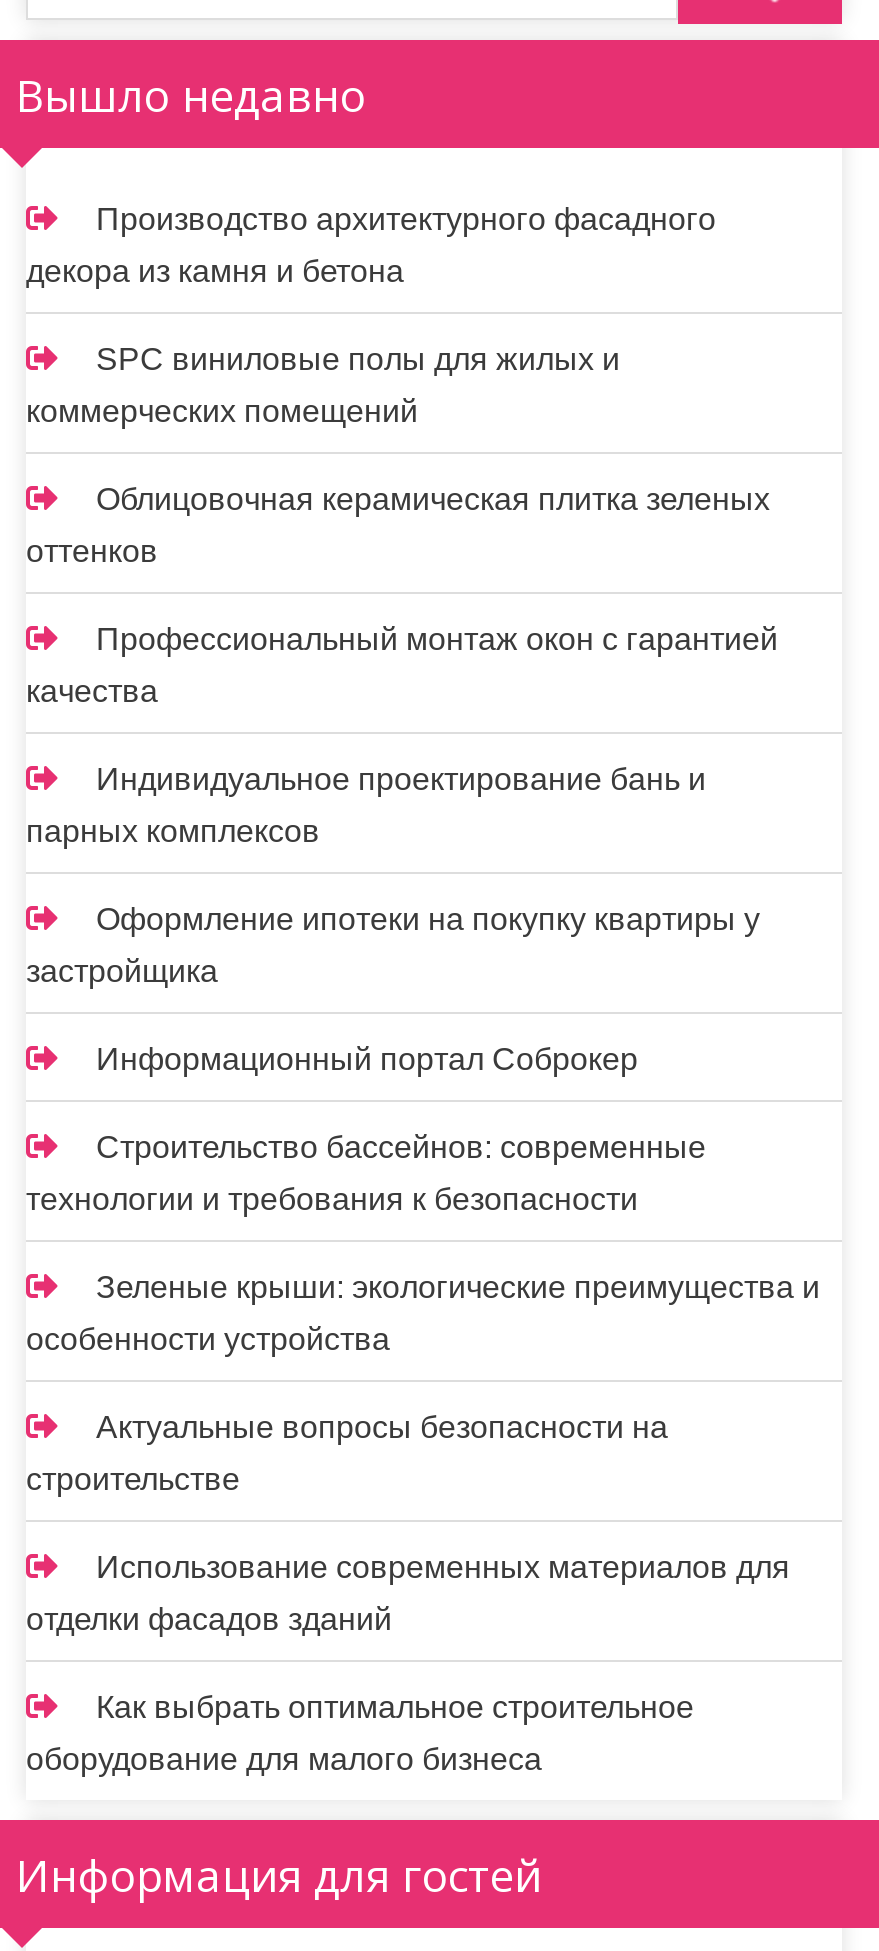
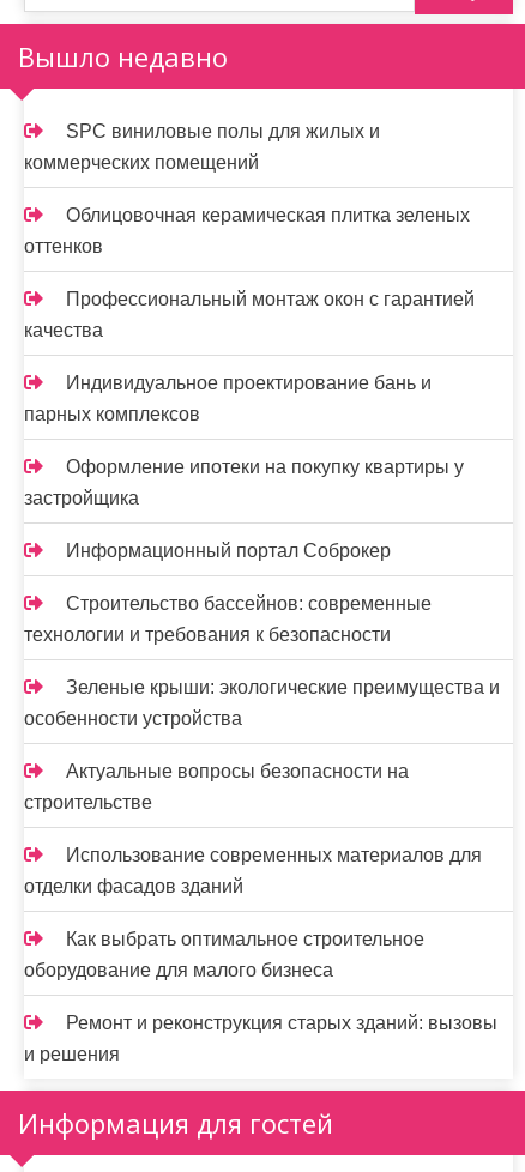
[26,202,716,288] Производство архитектурного фасадного | декора из камня и бетона -> none
moved [26,394,820,1776] -> [24,152,500,980]: коммерческих помещений | Облицовочная керамическая плитка зеленых | оттенков | ... | Как выбрать оптимальное строительное | оборудование для малого бизнеса
none -> [24,1013,497,1064] Ремонт и реконструкция старых зданий: вызовы | и решения

